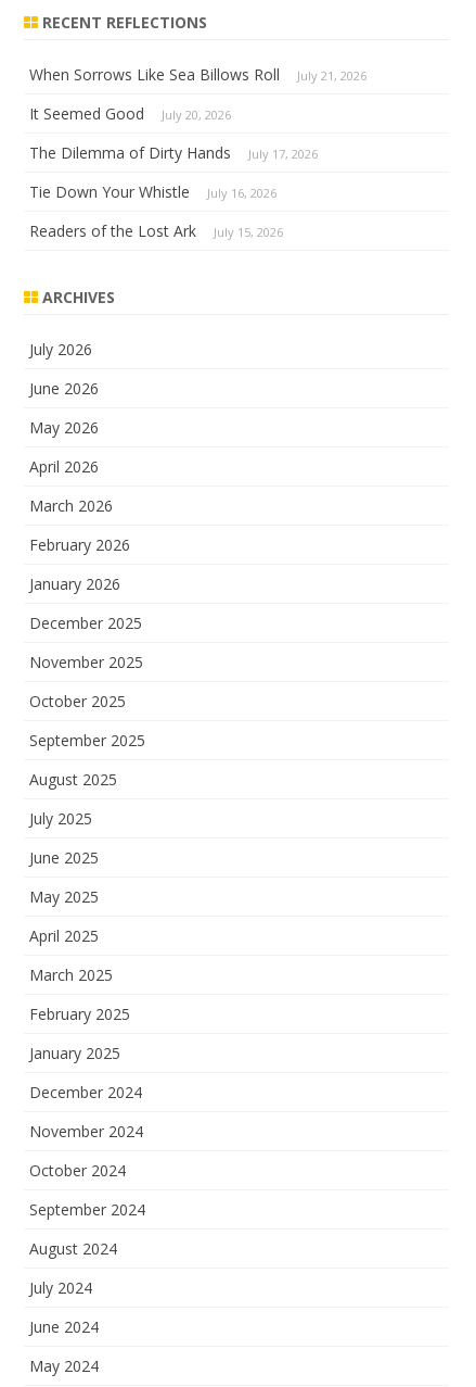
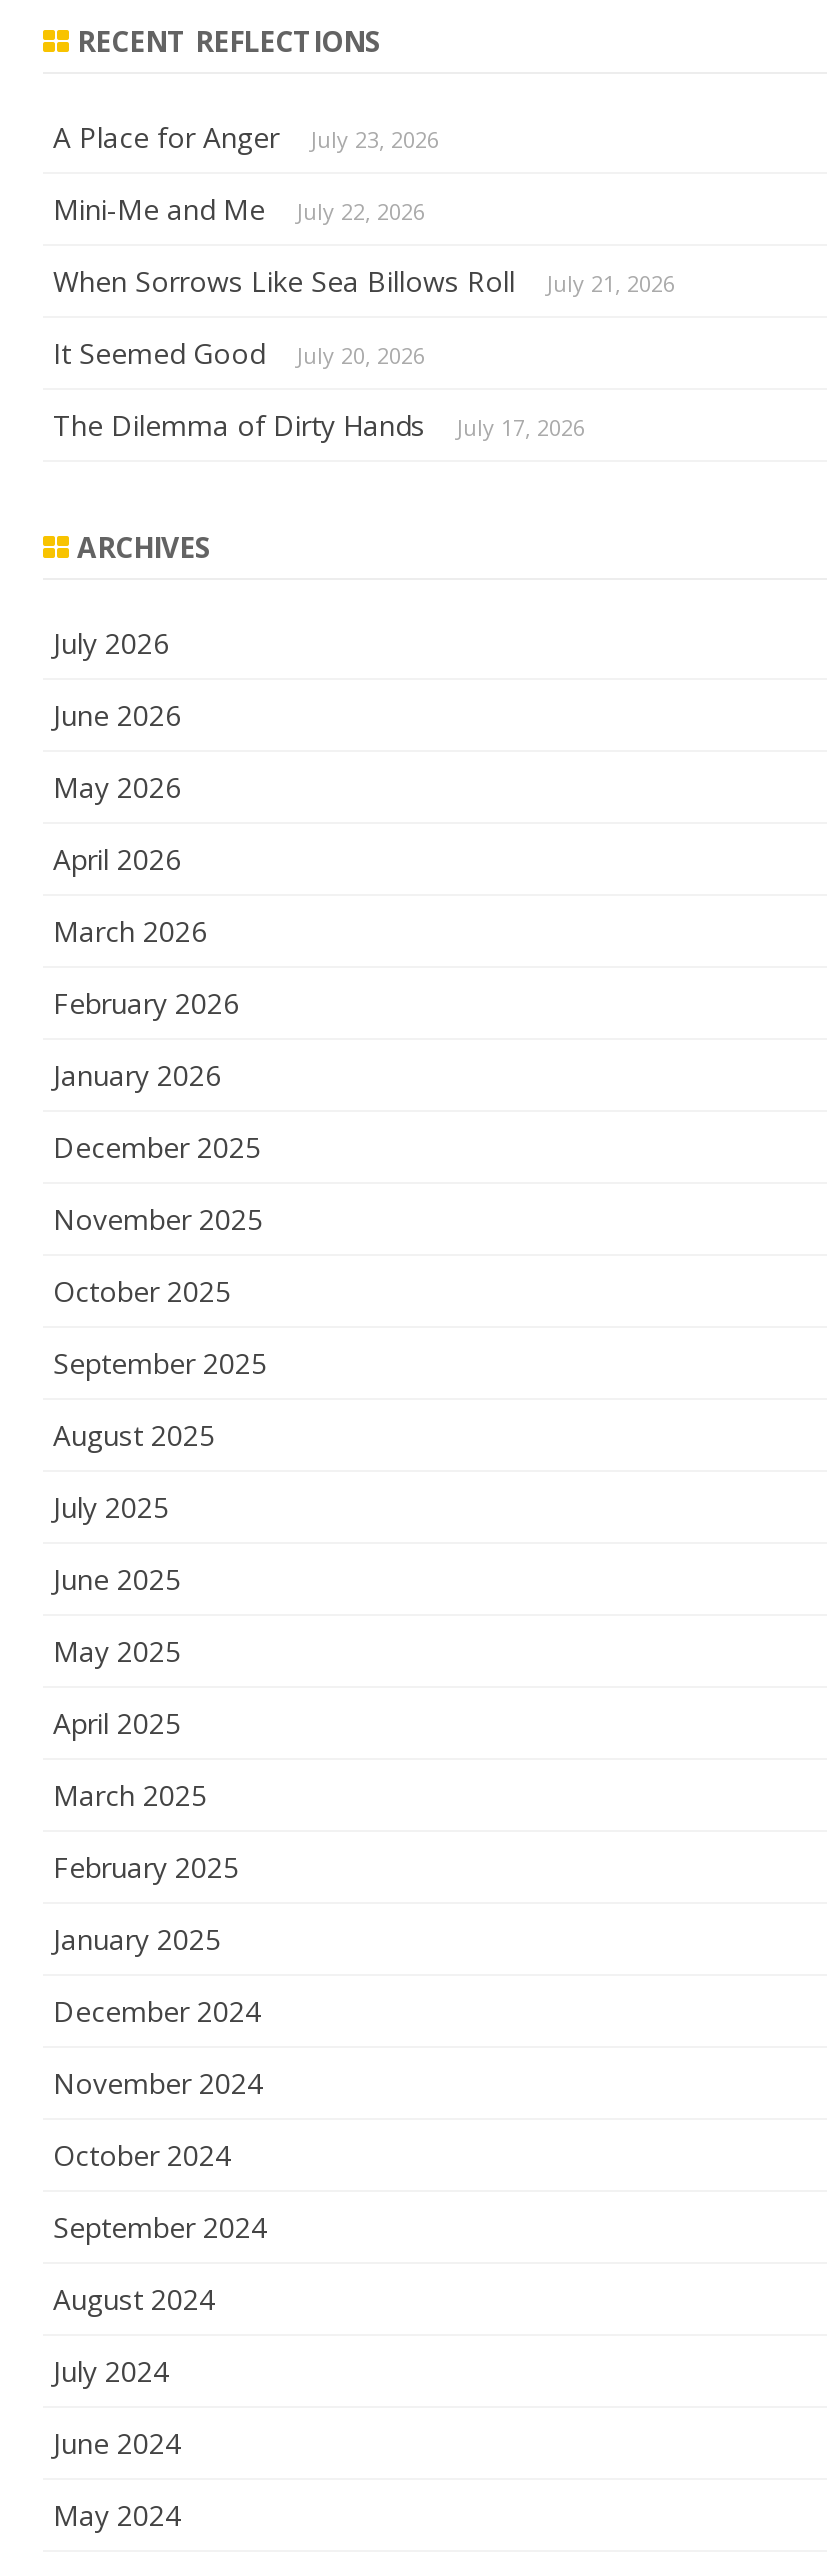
moved [29,64,366,163] -> [53,262,675,444]: When Sorrows Like Sea Billows Roll | July 21, 2026 | It Seemed Good | July 20, 2026 | The Dilemma of Dirty Hands | July 17, 2026
none -> [53,118,439,228] A Place for Anger | July 23, 2026 | Mini-Me and Me | July 22, 2026
[29,181,283,241] Tie Down Your Whistle | July 16, 2026 | Readers of the Lost Ark | July 15, 2026 -> none

